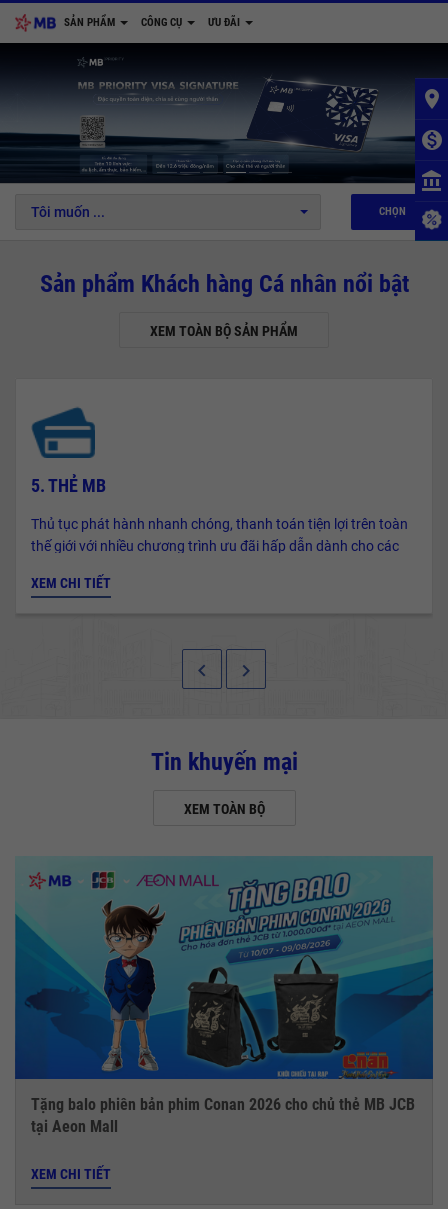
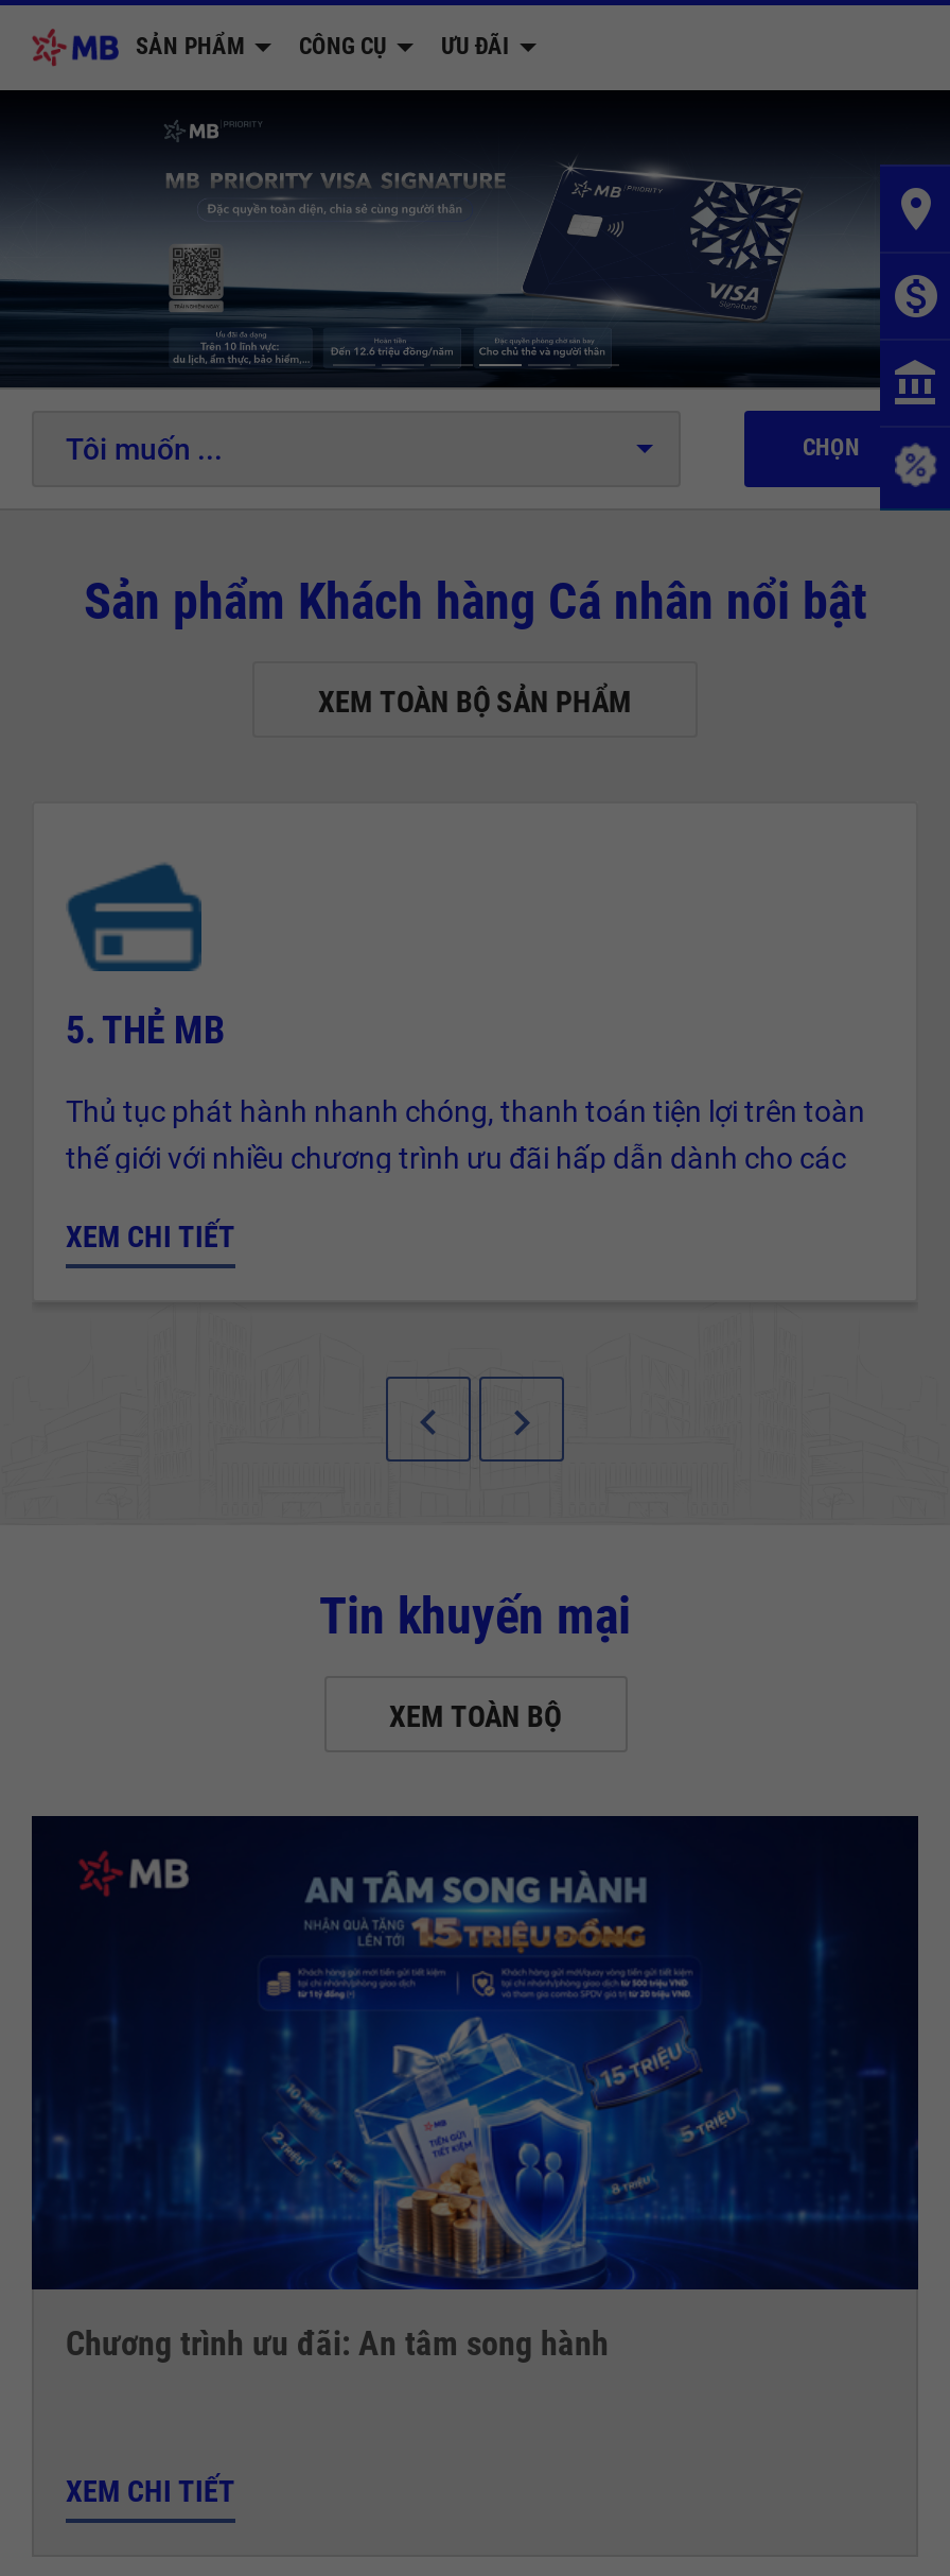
[14,856,434,1136] [image] | Tặng balo phiên bản phim Conan 2026 cho chủ thẻ MB JCB | tại Aeon Mall -> [30,1814,920,2364] [image] | Chương trình ưu đãi: An tâm song hành

